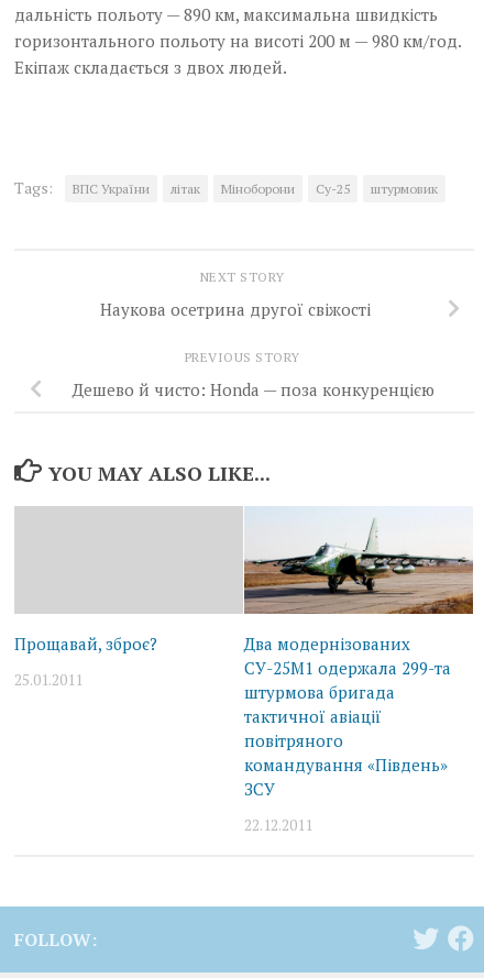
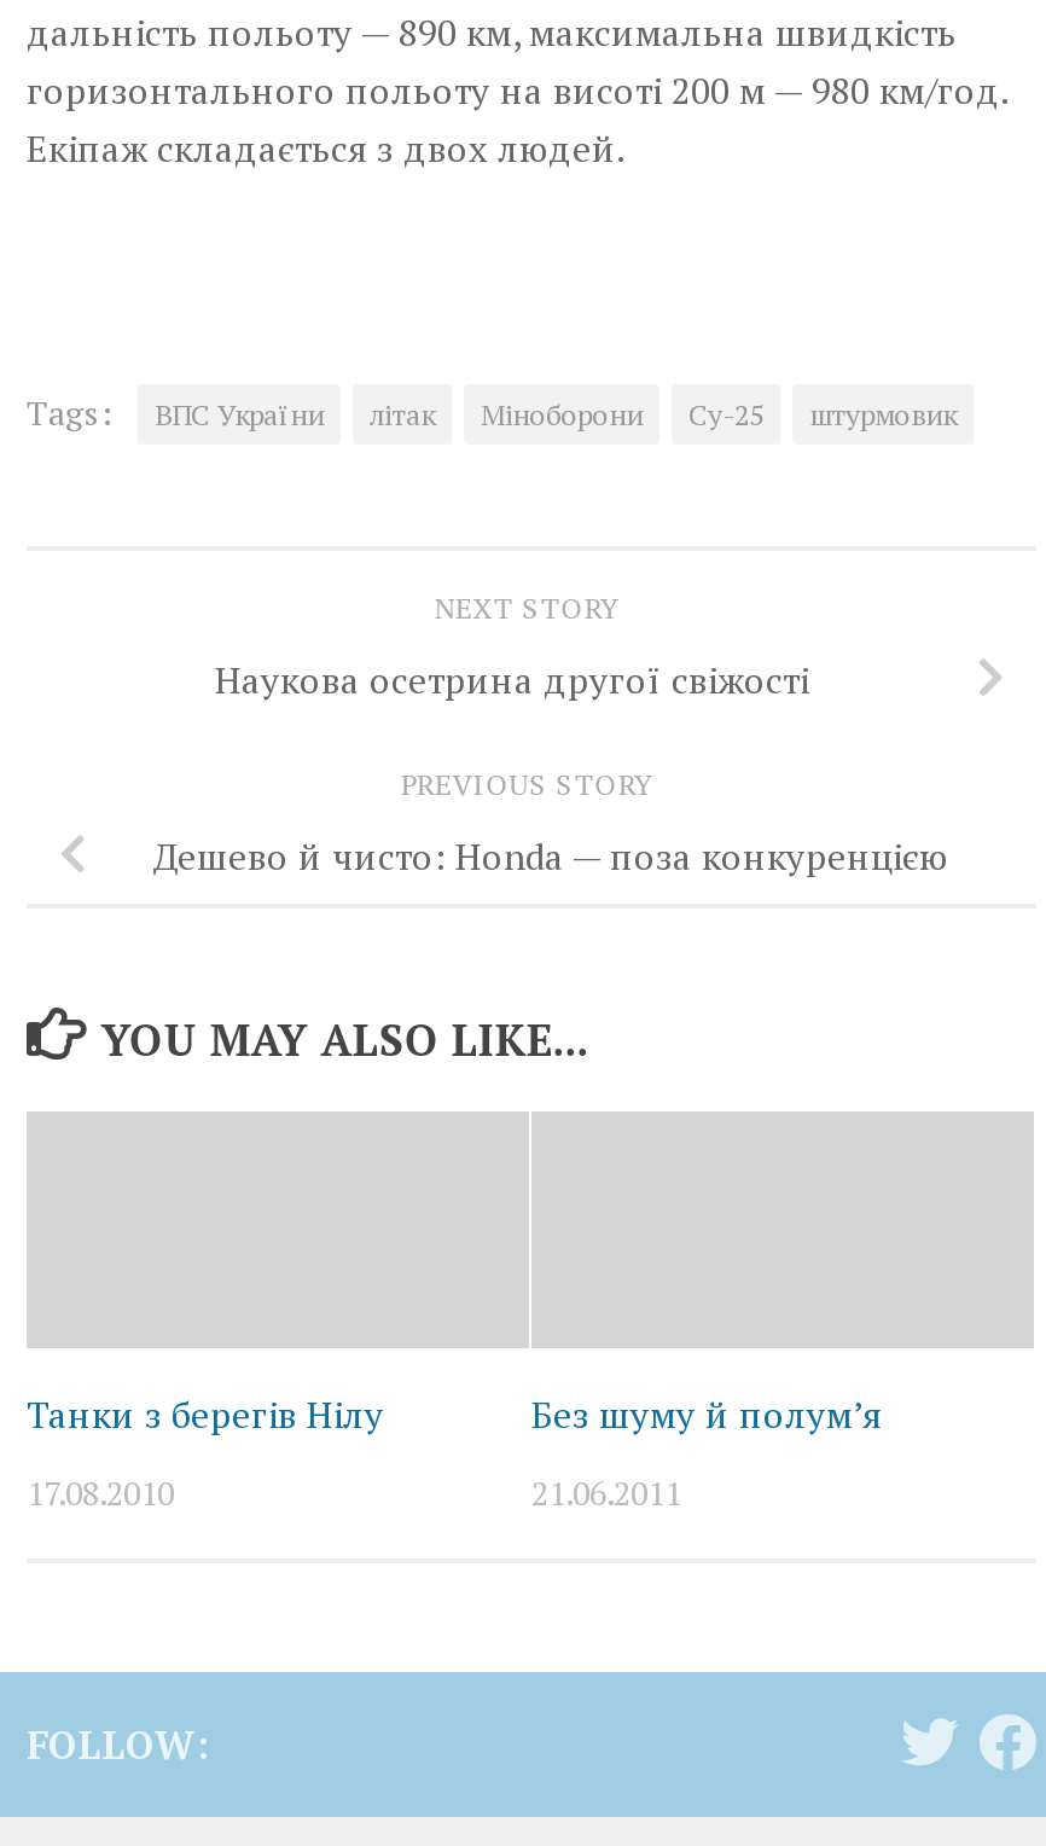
[243,508,474,615] [image] -> none
[14,633,157,655] Прощавай, зброє? -> [27,1390,384,1439] Танки з берегів Нілу
[244,633,451,800] Два модернізованих | СУ-25М1 одержала 299-та | штурмова бригада | тактичної авіації | повітряного | командування «Південь» | ЗСУ -> [531,1390,882,1439] Без шуму й полум’я
[14,669,82,690] 25.01.2011 -> [27,1470,174,1516] 17.08.2010
[244,815,312,835] 22.12.2011 -> [531,1470,681,1516] 21.06.2011

